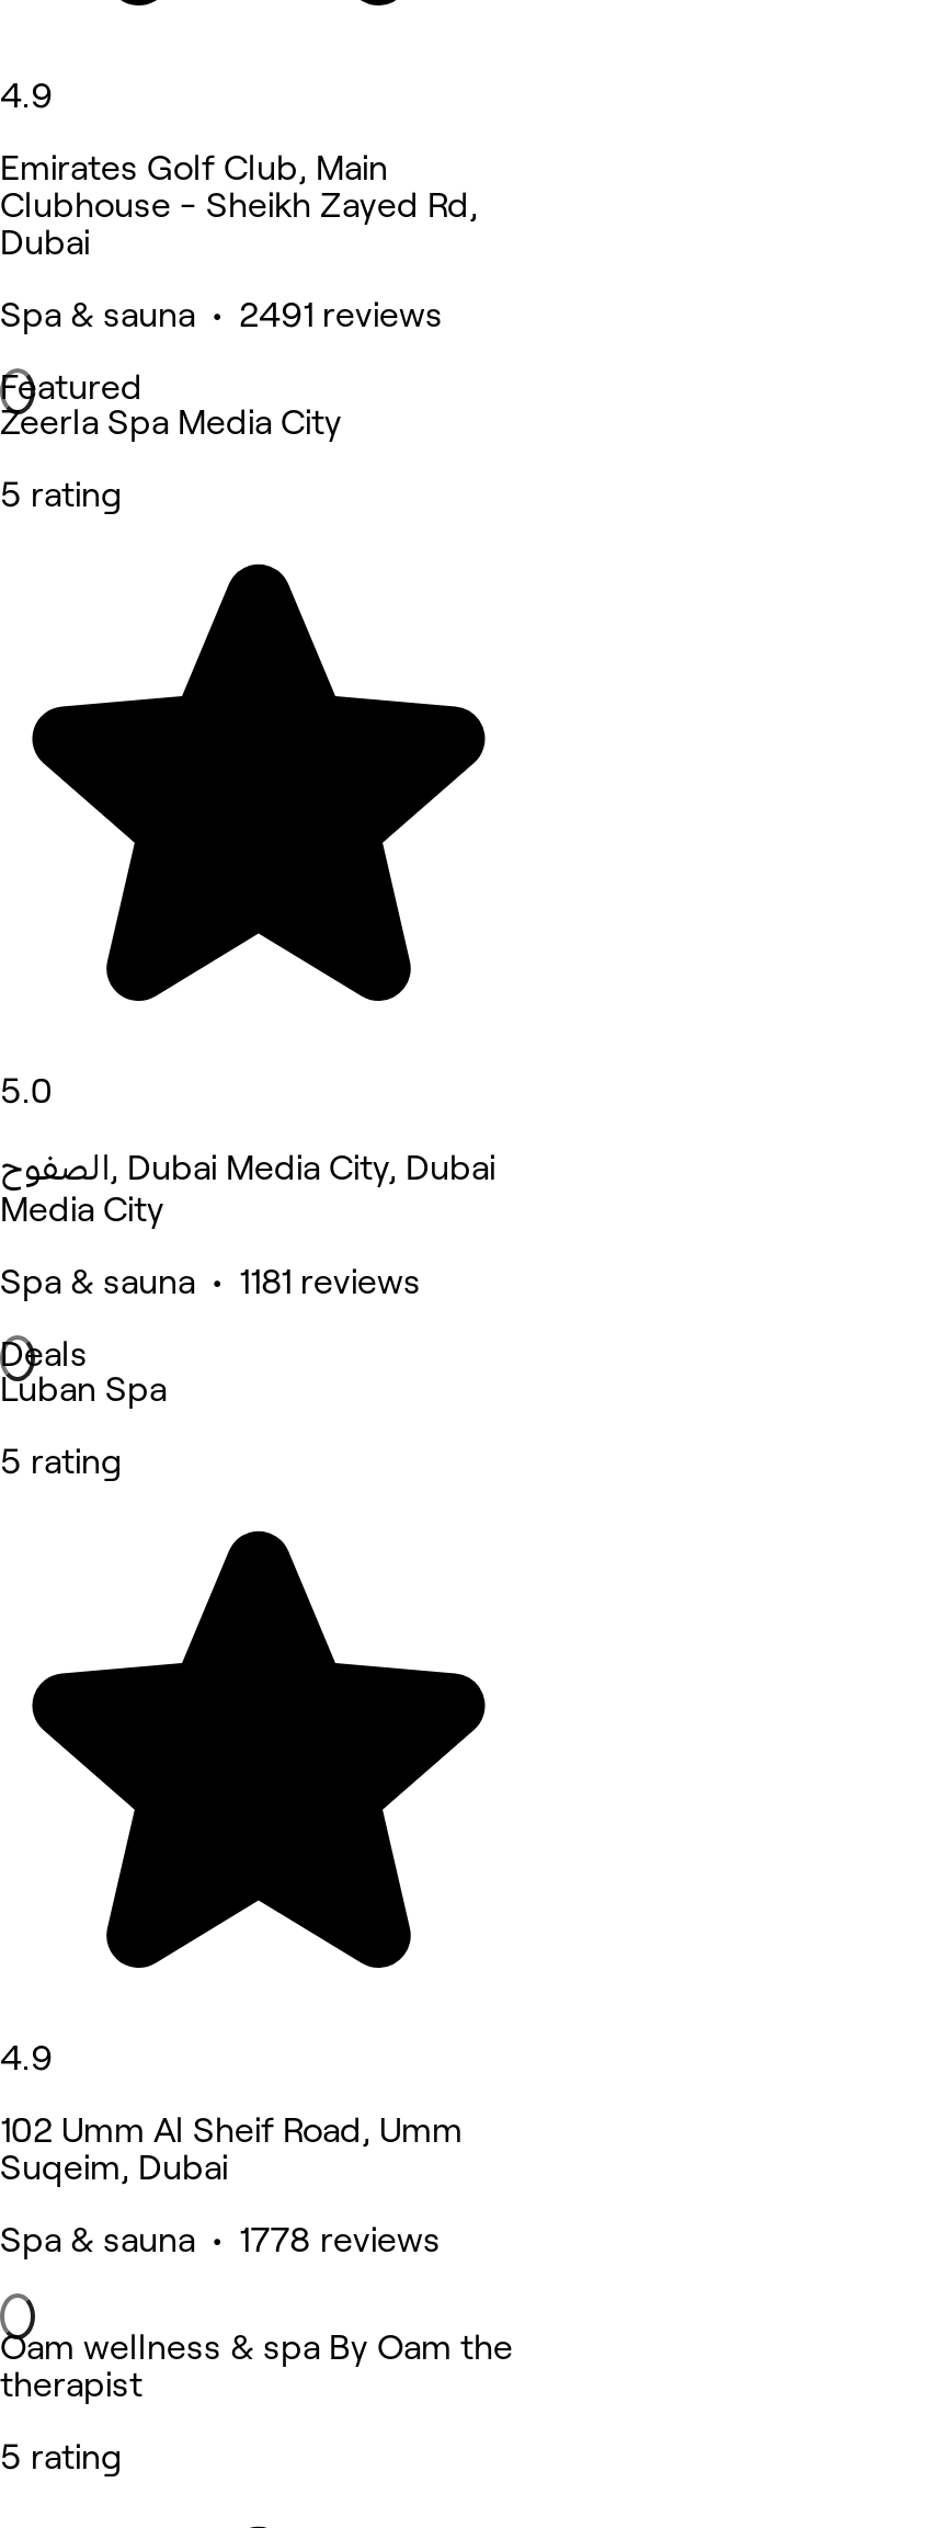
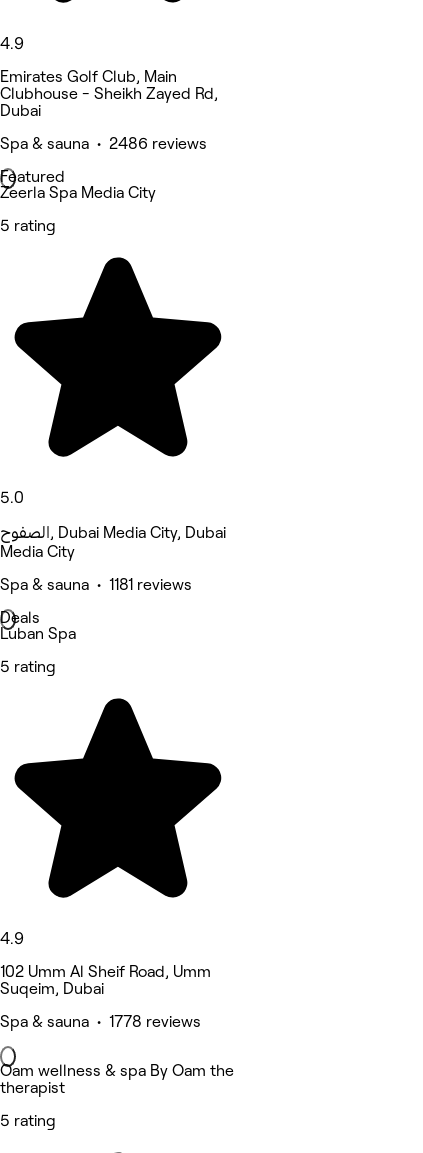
[0,295,443,332] Spa & sauna • 2491 reviews -> [0,135,207,152] Spa & sauna • 2486 reviews

